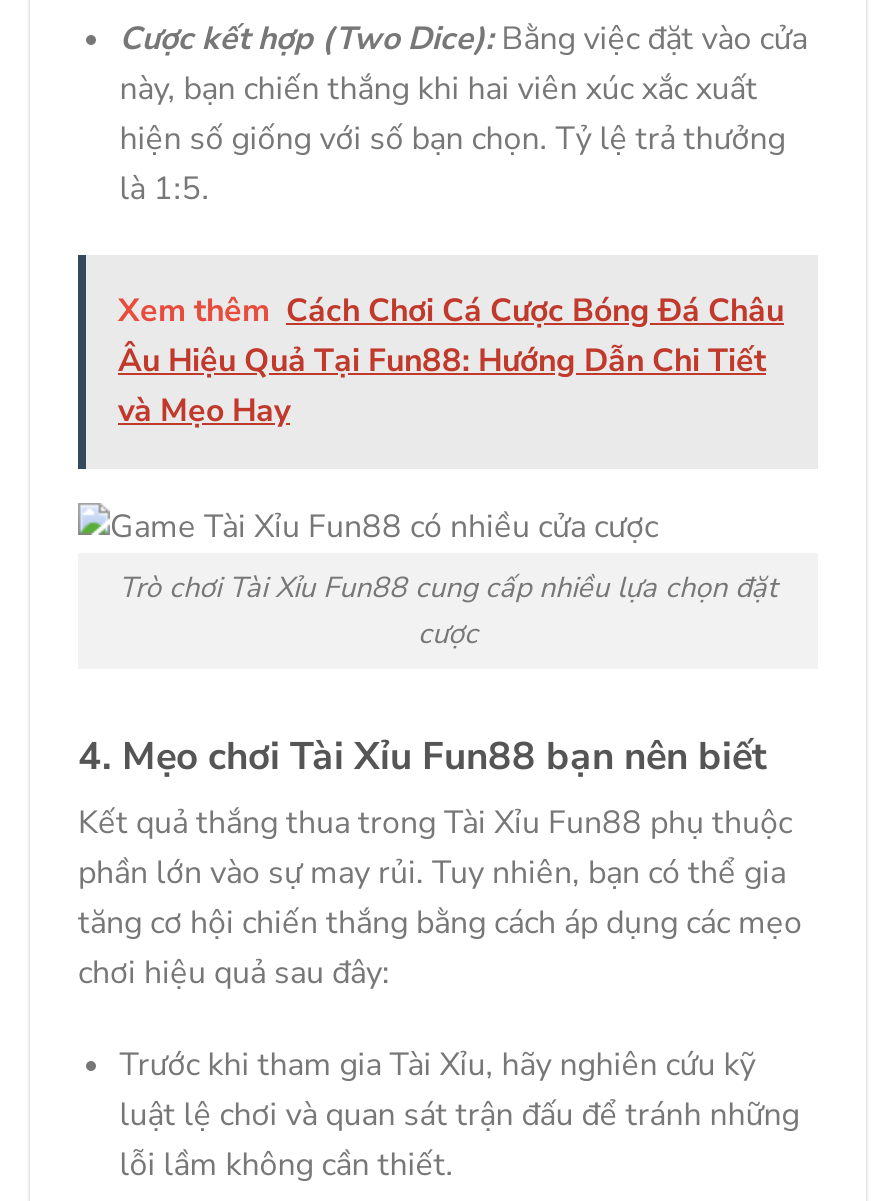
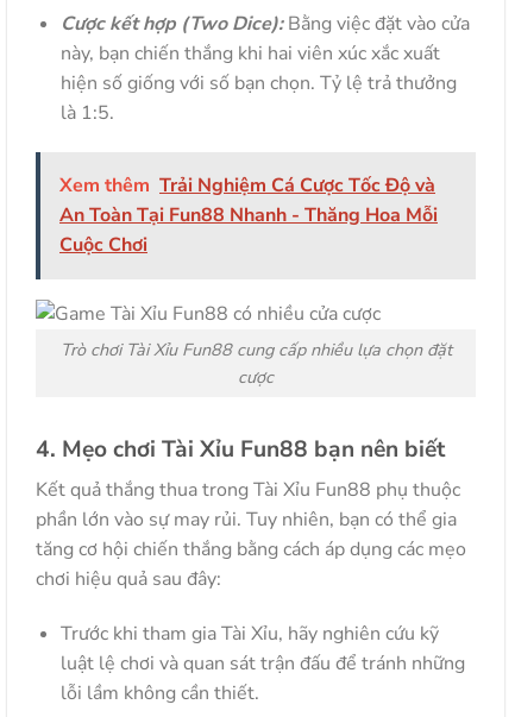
[118,290,784,434] Xem thêm Cách Chơi Cá Cược Bóng Đá Châu | Âu Hiệu Quả Tại Fun88: Hướng Dẫn Chi Tiết | và Mẹo Hay -> [59,173,438,258] Xem thêm Trải Nghiệm Cá Cược Tốc Độ và | An Toàn Tại Fun88 Nhanh - Thăng Hoa Mỗi | Cuộc Chơi

